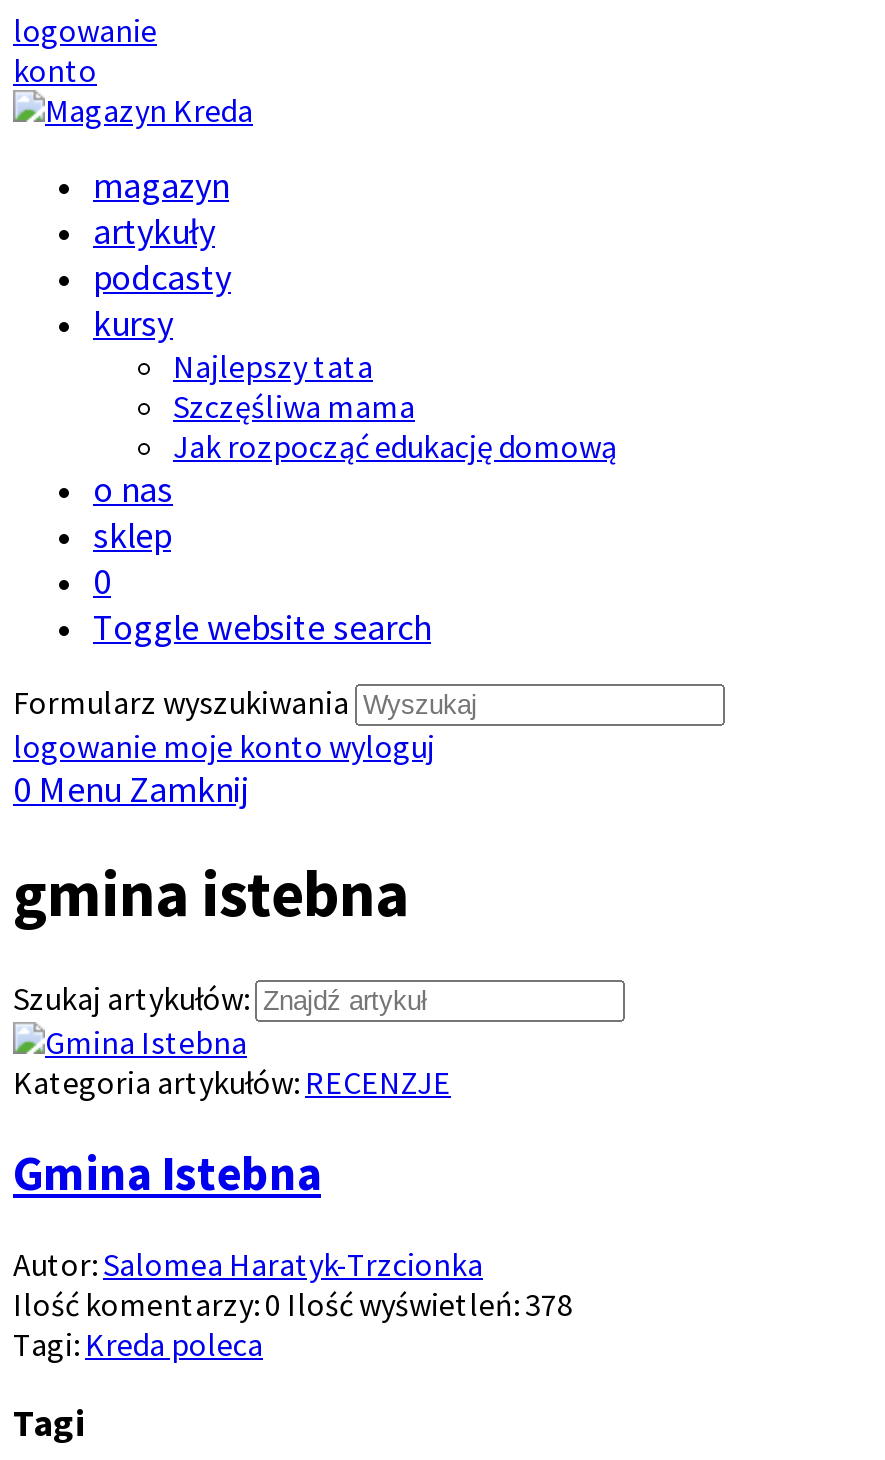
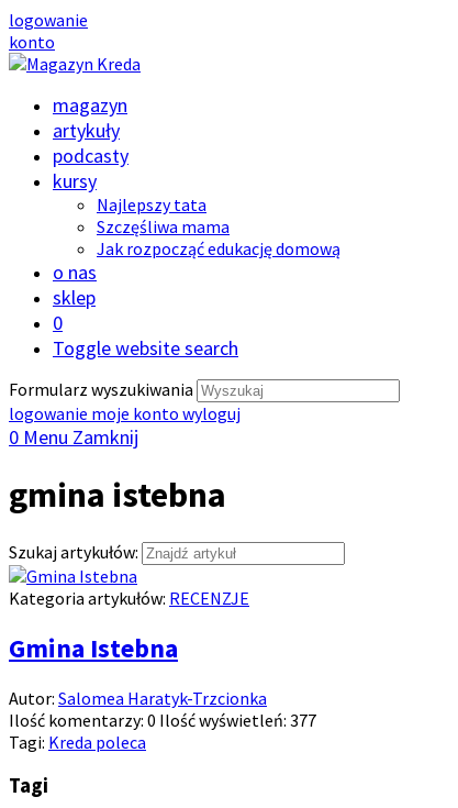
[13,1283,573,1323] Ilość komentarzy: 0 Ilość wyświetleń: 378 -> [9,709,316,731] Ilość komentarzy: 0 Ilość wyświetleń: 377

